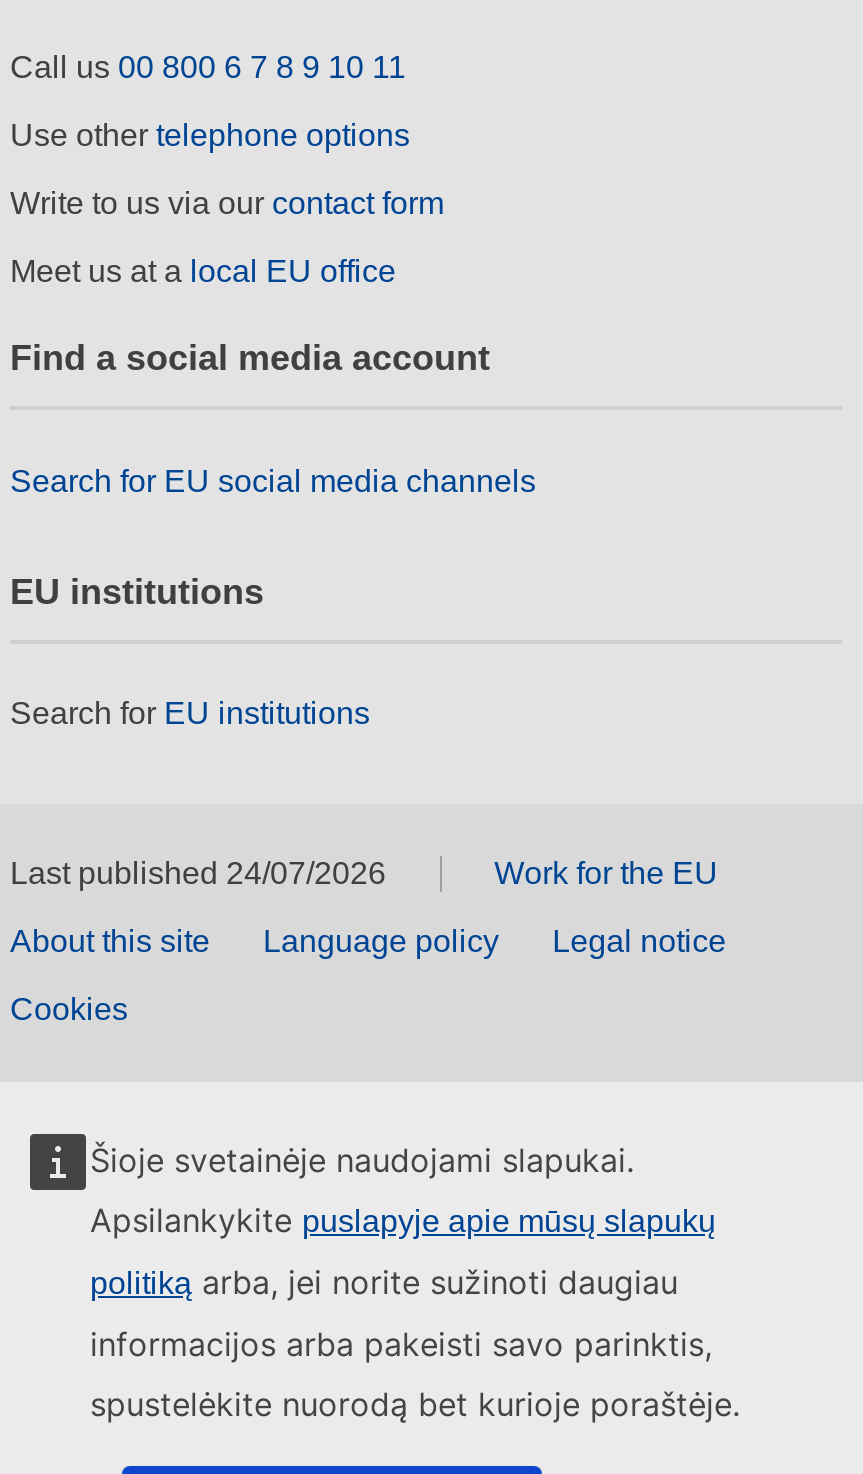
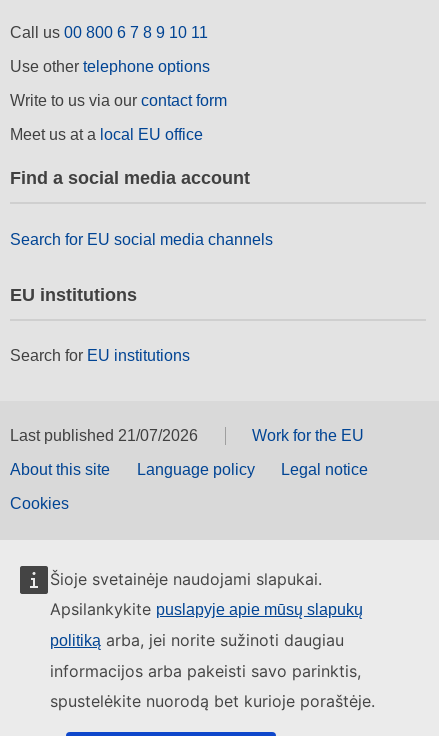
[10,857,386,891] Last published 24/07/2026 -> [10,427,198,444] Last published 21/07/2026

